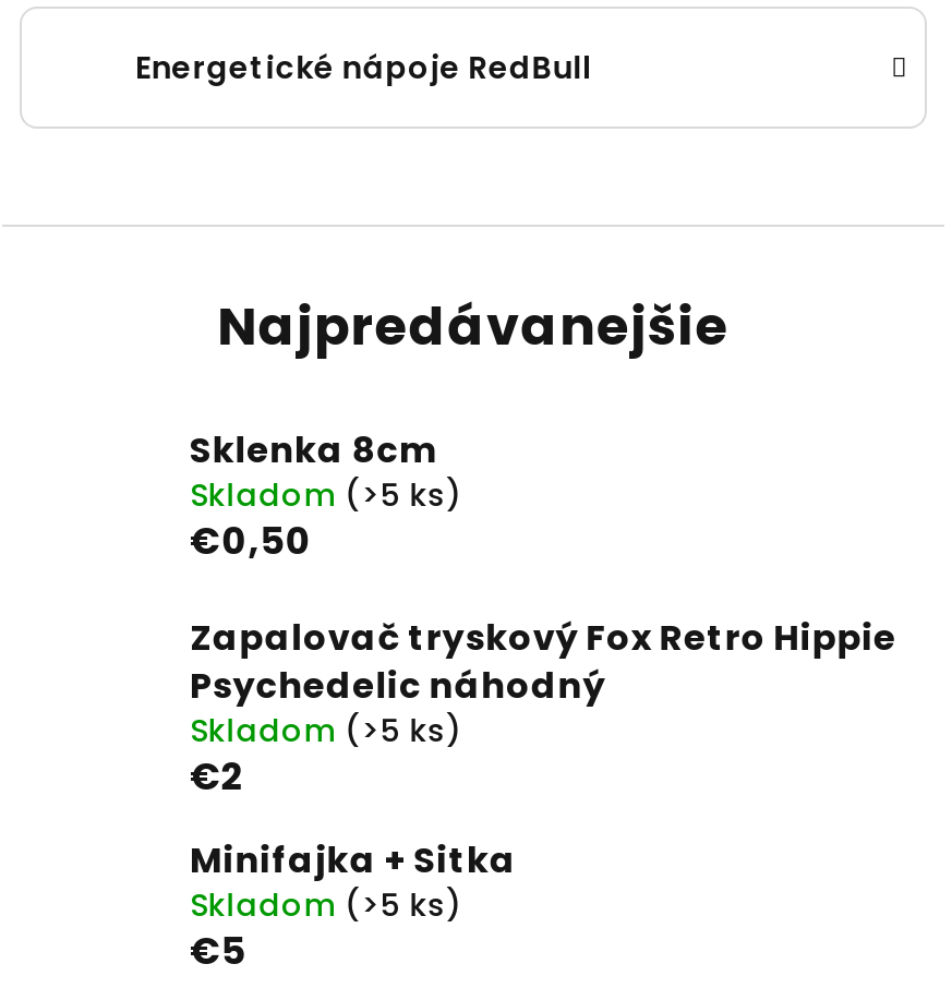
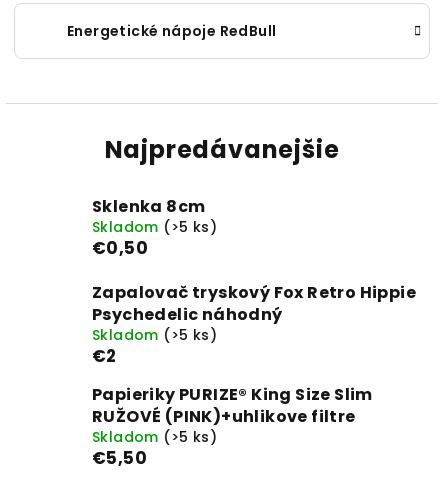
[190,835,516,885] Minifajka + Sitka -> [92,383,373,428] Papieriky PURIZE® King Size Slim | RUŽOVÉ (PINK)+uhlikove filtre
[190,925,246,977] €5 -> [92,446,147,470] €5,50

